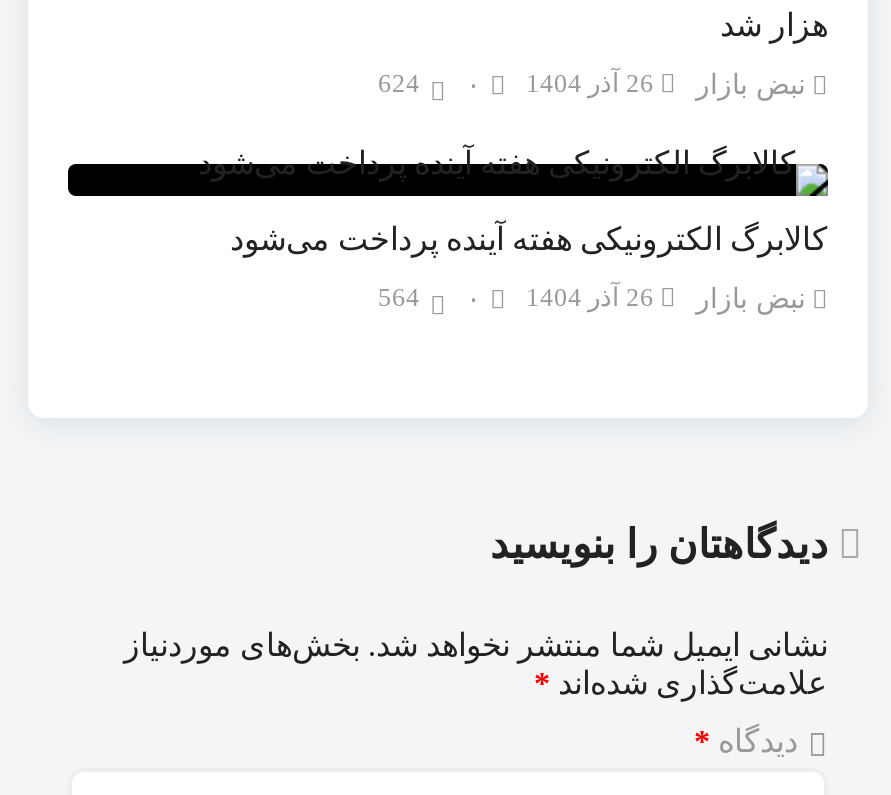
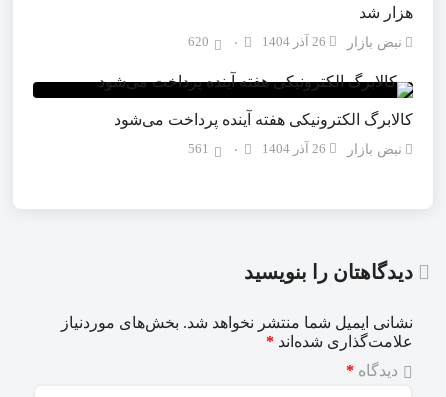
[378,69,420,99] 624 -> [188,34,209,49] 620
[378,283,420,313] 564 -> [188,141,209,156] 561

